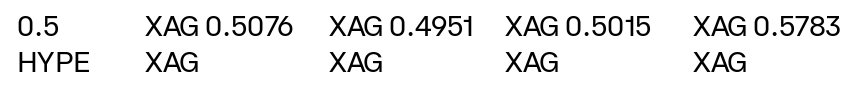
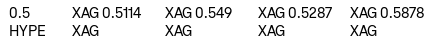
[145,9,293,45] XAG 0.5076 -> [72,4,141,22] XAG 0.5114
[329,9,473,45] XAG 0.4951 -> [165,4,232,22] XAG 0.549
[505,9,651,45] XAG 0.5015 -> [258,4,332,22] XAG 0.5287
[693,9,841,45] XAG 0.5783 -> [350,4,424,22] XAG 0.5878

